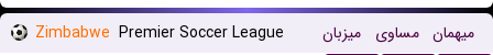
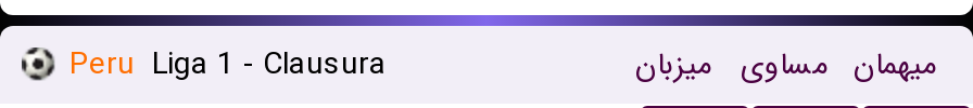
[35,21,284,45] Zimbabwe Premier Soccer League -> [69,41,387,89] Peru Liga 1 - Clausura

